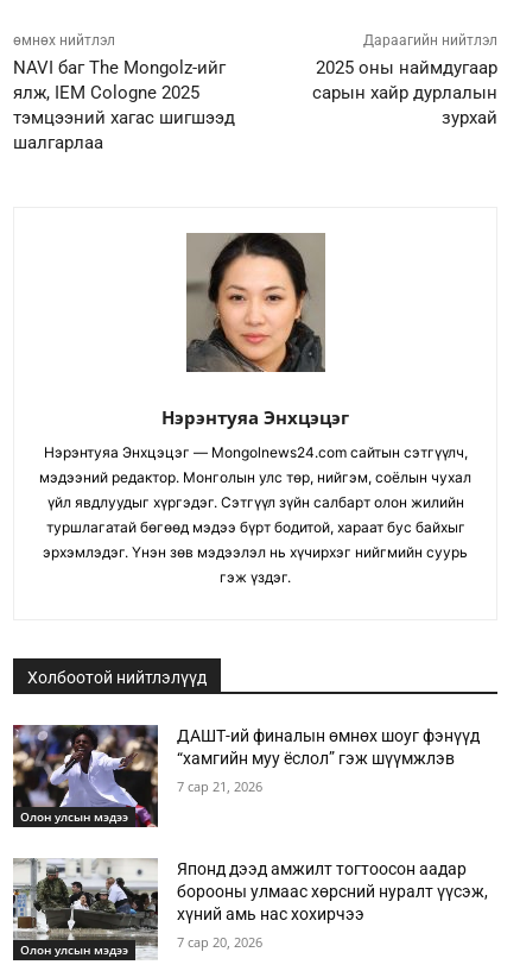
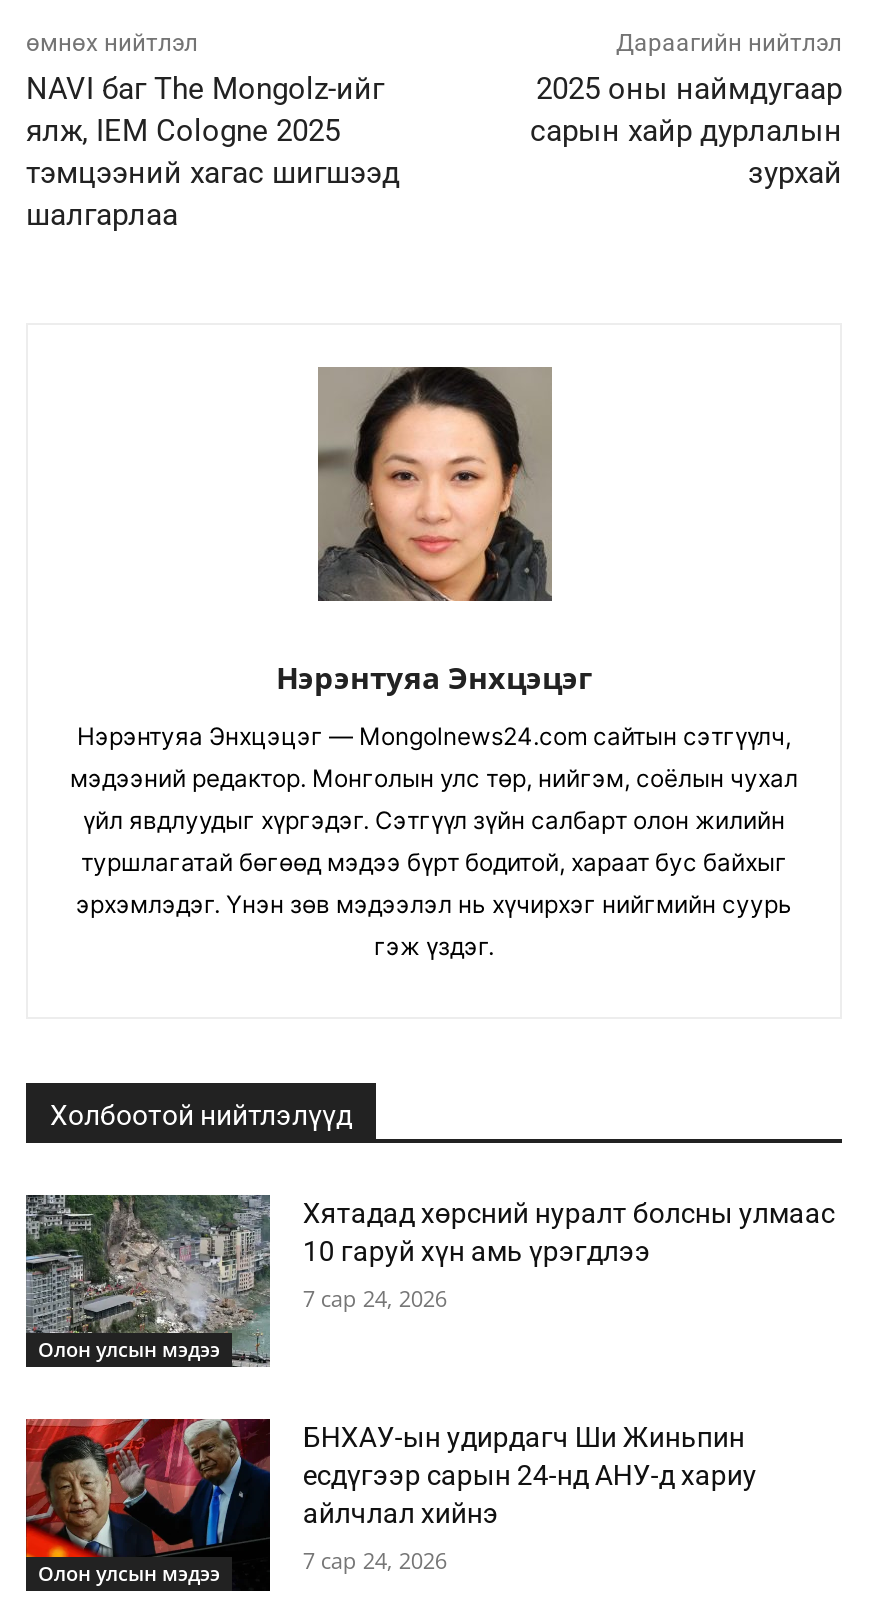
[12,725,480,827] [image] | ДАШТ-ий финалын өмнөх шоуг фэнүүд | “хамгийн муу ёслол” гэж шүүмжлэв -> [24,1195,835,1367] [image] | Хятадад хөрсний нуралт болсны улмаас | 10 гаруй хүн амь үрэгдлээ
[177,778,263,796] 7 сар 21, 2026 -> [303,1284,447,1314] 7 сар 24, 2026
[12,858,488,960] [image] | Японд дээд амжилт тогтоосон аадар | борооны улмаас хөрсний нуралт үүсэж, | хүний амь нас хохирчээ -> [24,1417,757,1593] [image] | БНХАУ-ын удирдагч Ши Жиньпин | есдүгээр сарын 24-нд АНУ-д хариу | айлчлал хийнэ
[177,933,263,951] 7 сар 20, 2026 -> [303,1545,447,1575] 7 сар 24, 2026

